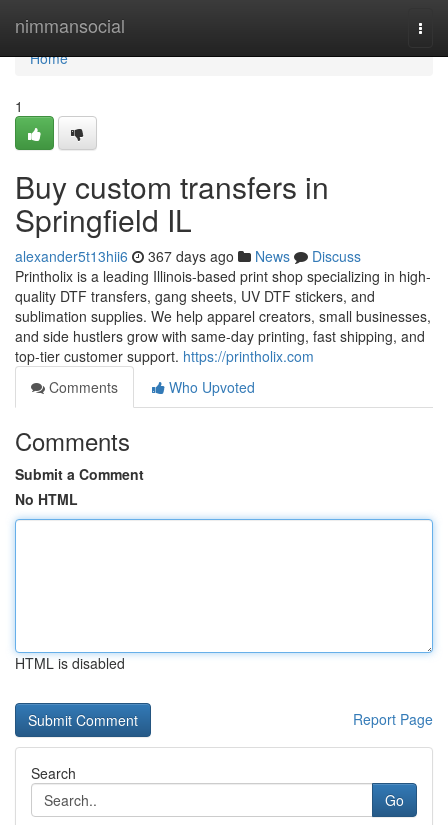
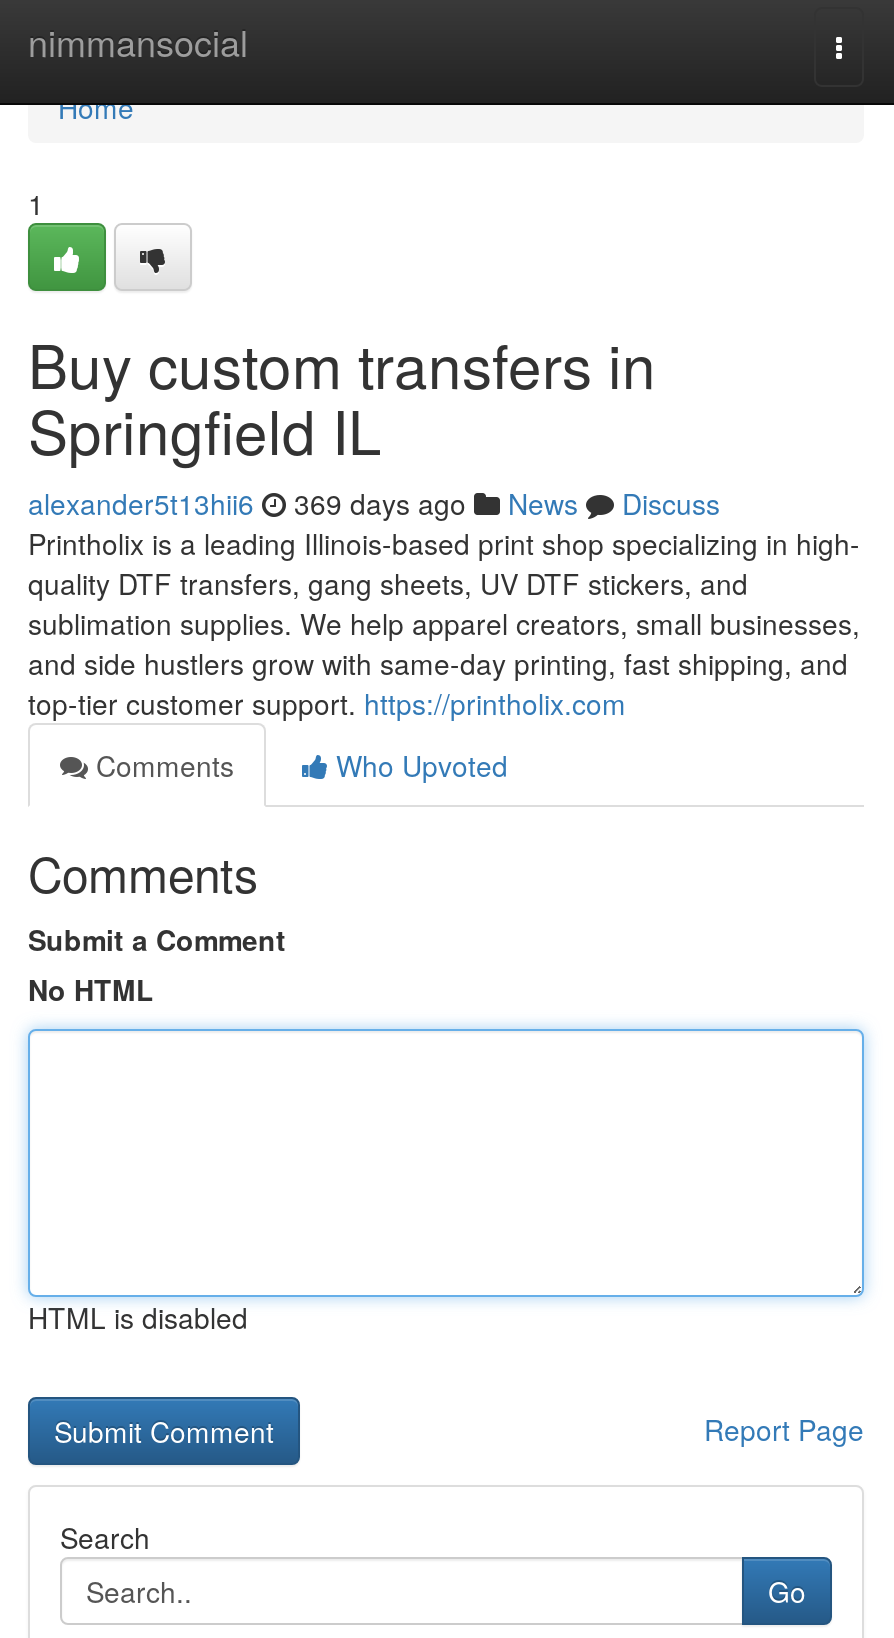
[15,246,361,266] alexander5t13hii6 367 days ago News Discuss -> [28,483,720,523] alexander5t13hii6 369 days ago News Discuss

